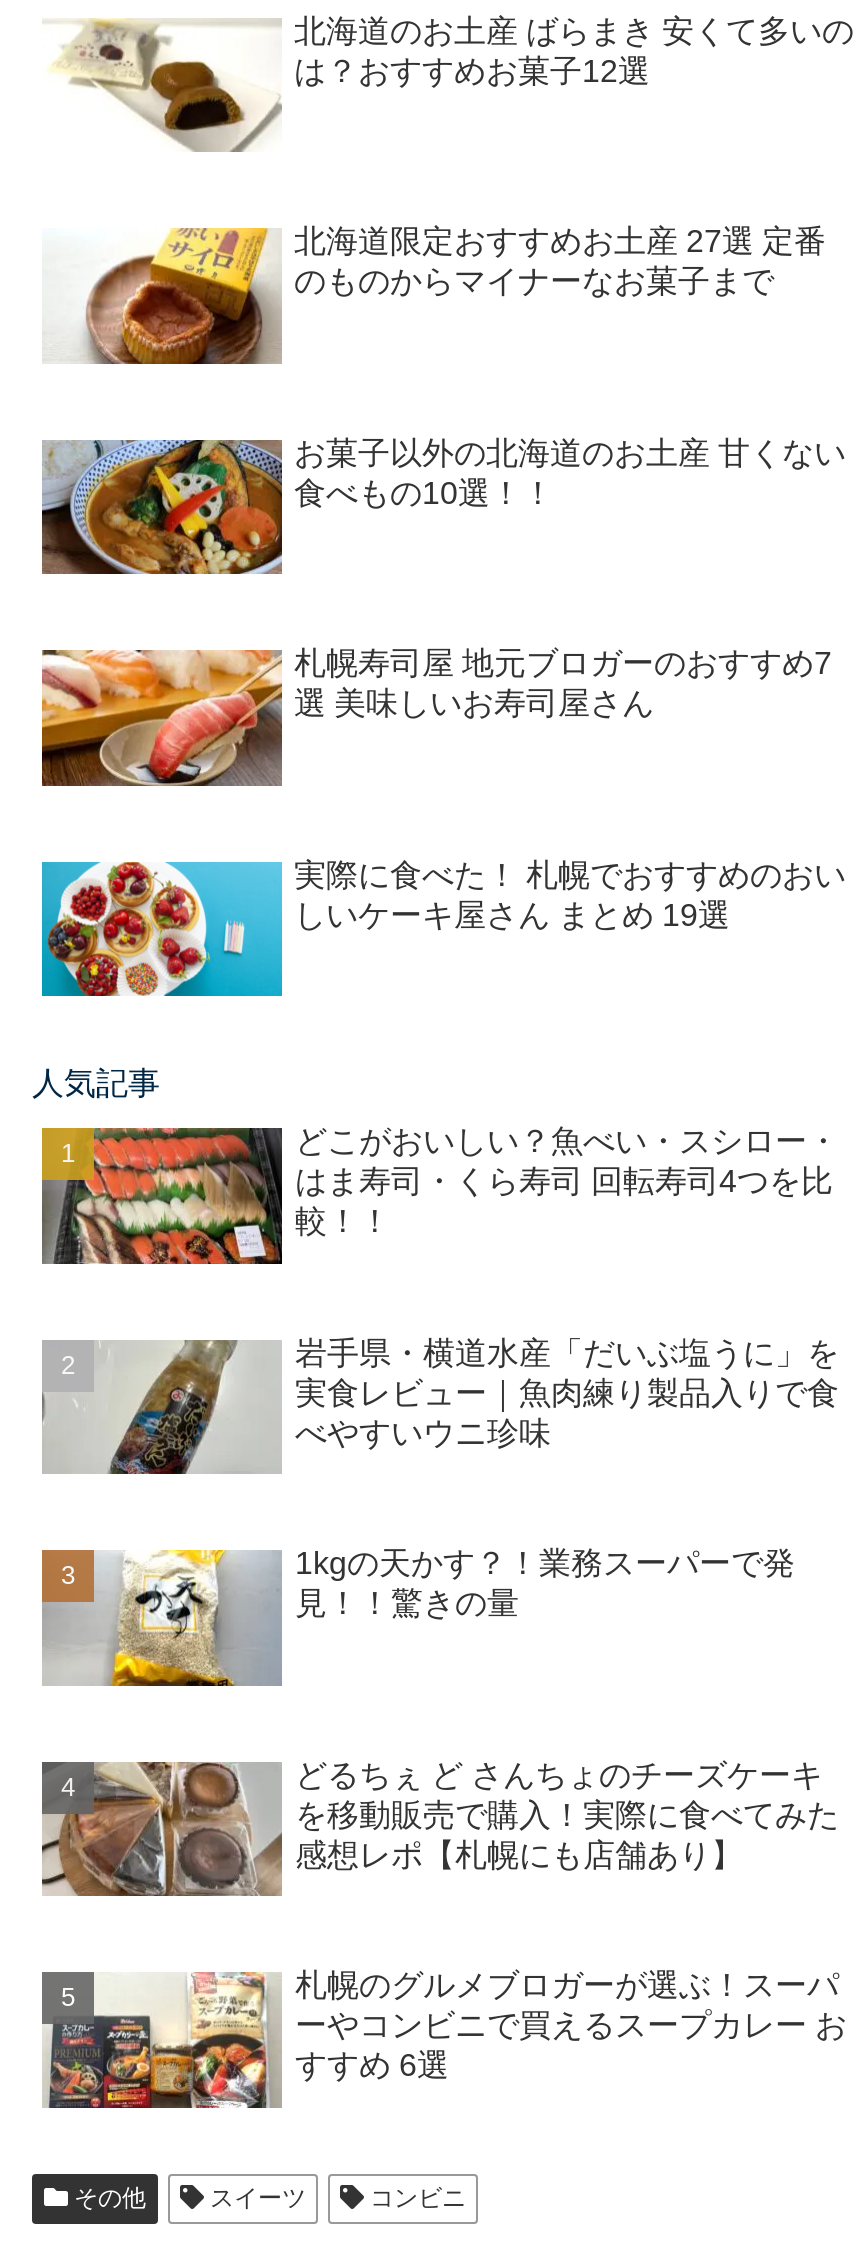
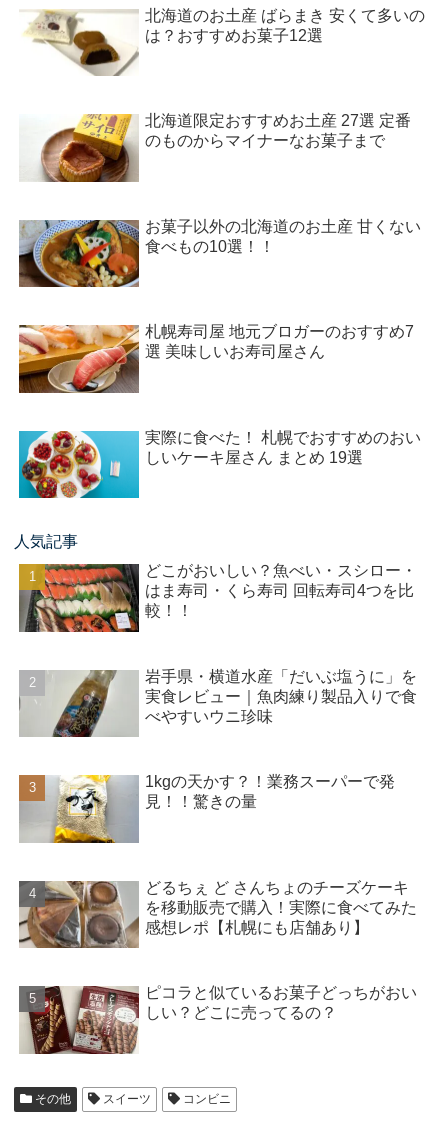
[48,1968,847,2110] [image] | 札幌のグルメブロガーが選ぶ！スーパ | ーやコンビニで買えるスープカレー お | すすめ 6選 -> [23,984,417,1055] [image] | ピコラと似ているお菓子どっちがおい | しい？どこに売ってるの？

